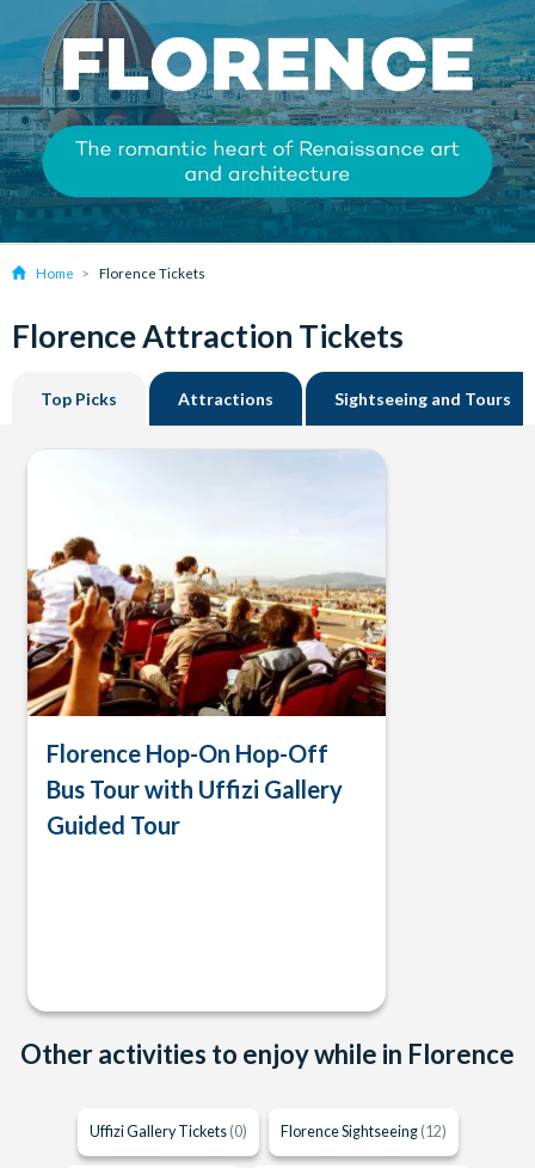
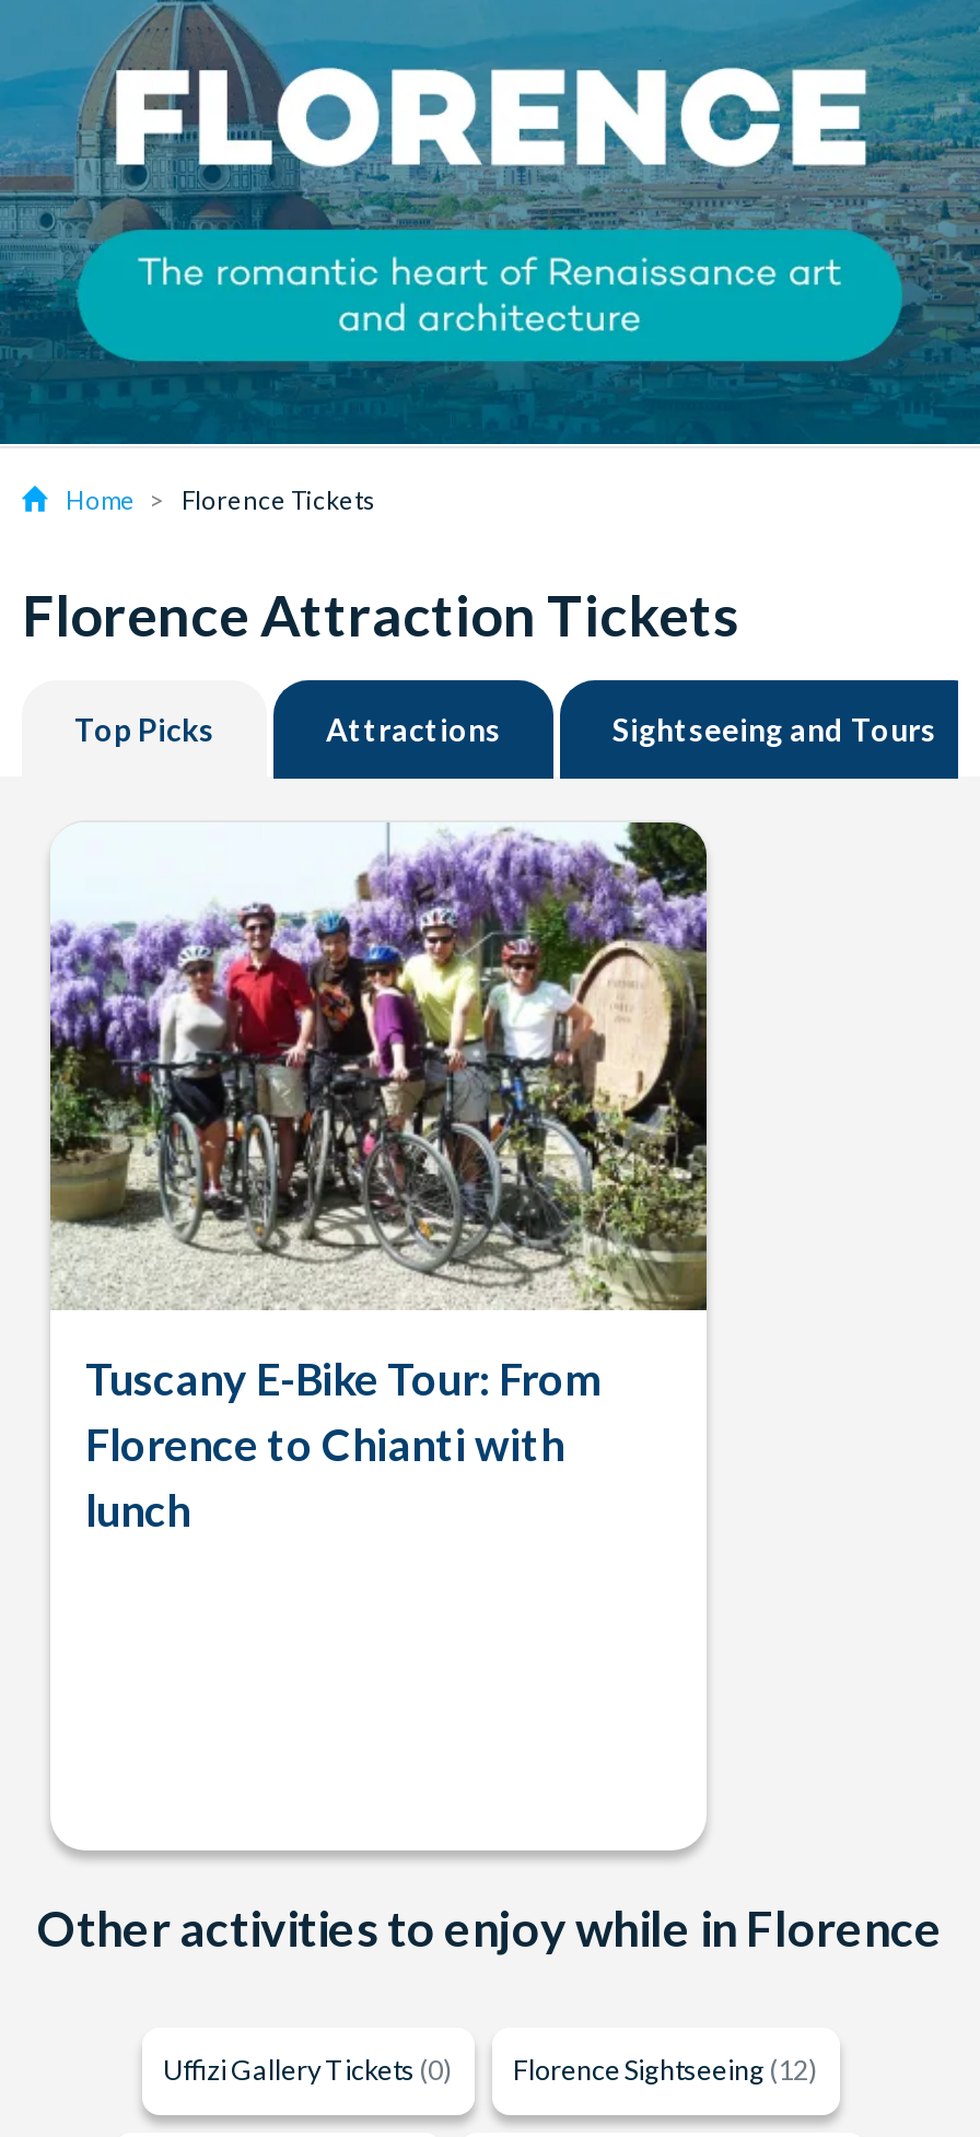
[26,450,387,840] [image] | Florence Hop-On Hop-Off | Bus Tour with Uffizi Gallery | Guided Tour -> [48,820,709,1536] [image] | Tuscany E-Bike Tour: From | Florence to Chianti with | lunch

